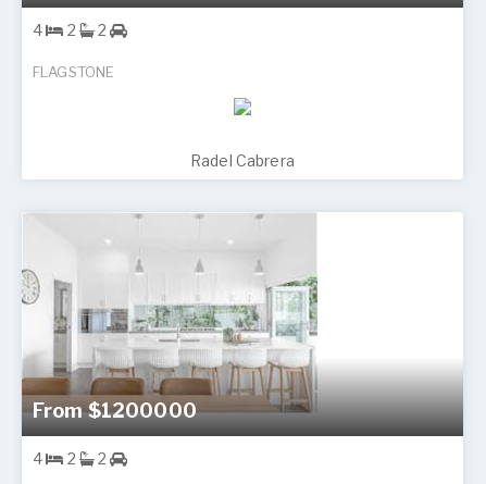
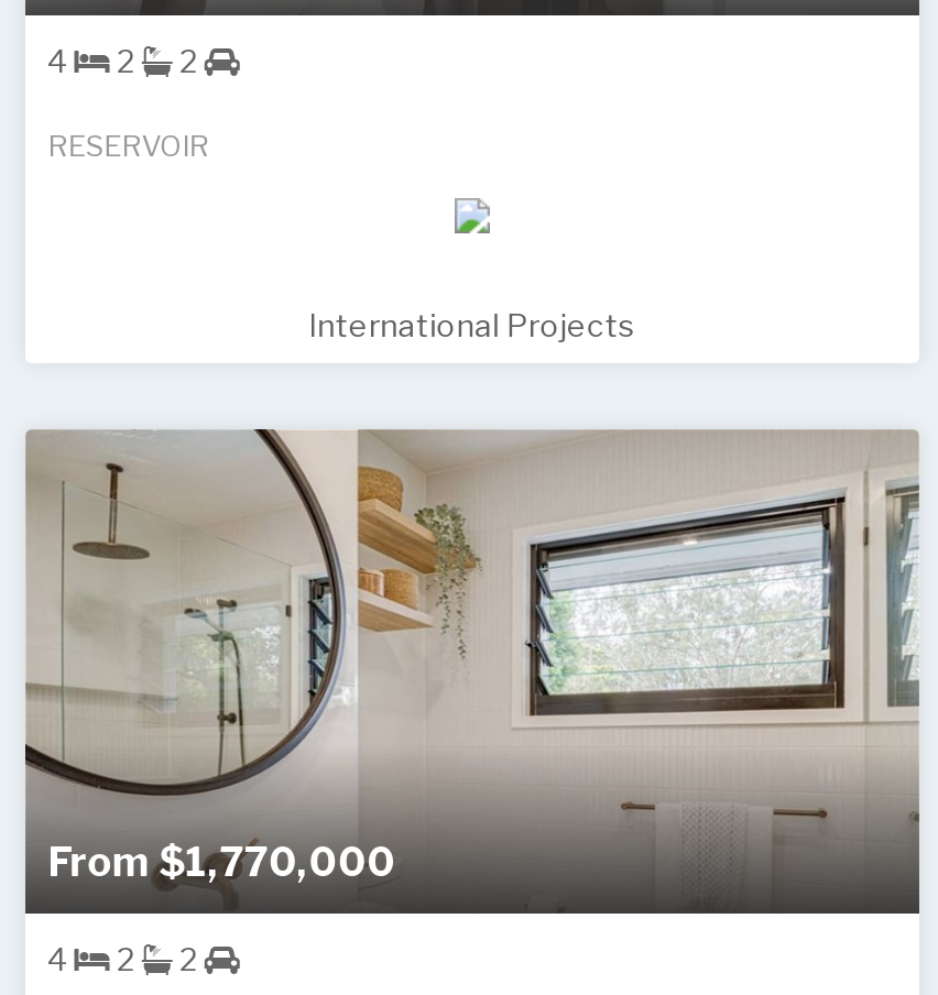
[33,63,114,80] FLAGSTONE -> [47,128,209,163] RESERVOIR
[190,151,295,170] Radel Cabrera -> [308,306,636,343] International Projects
[22,212,463,422] [image] | From $1200000 -> [23,427,921,885] [image] | From $1,770,000

